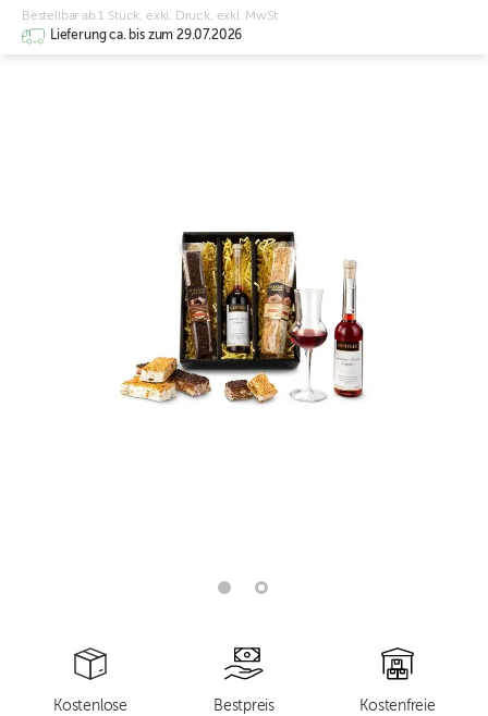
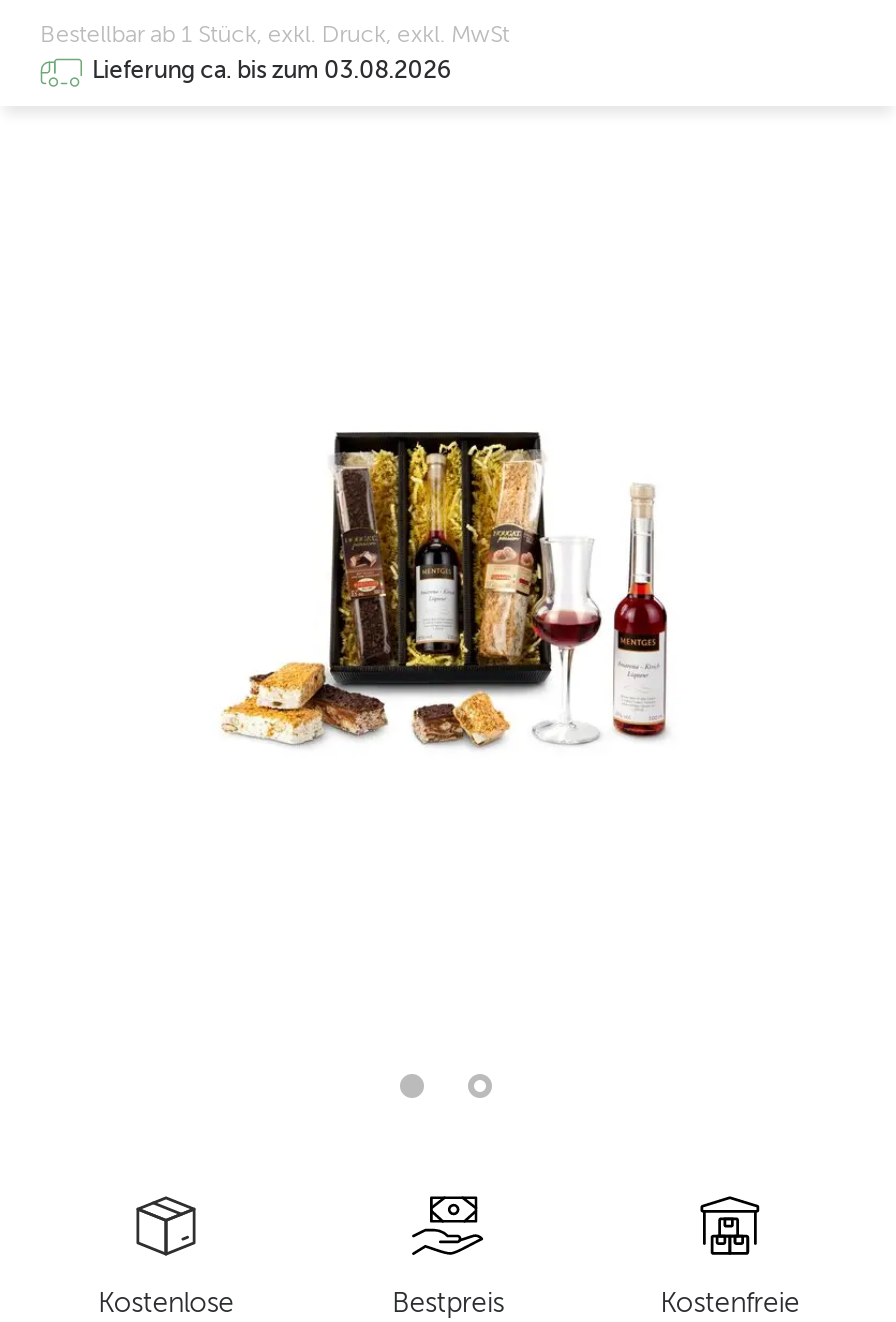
[50,29,242,42] Lieferung ca. bis zum 29.07.2026 -> [92,60,450,84] Lieferung ca. bis zum 03.08.2026

